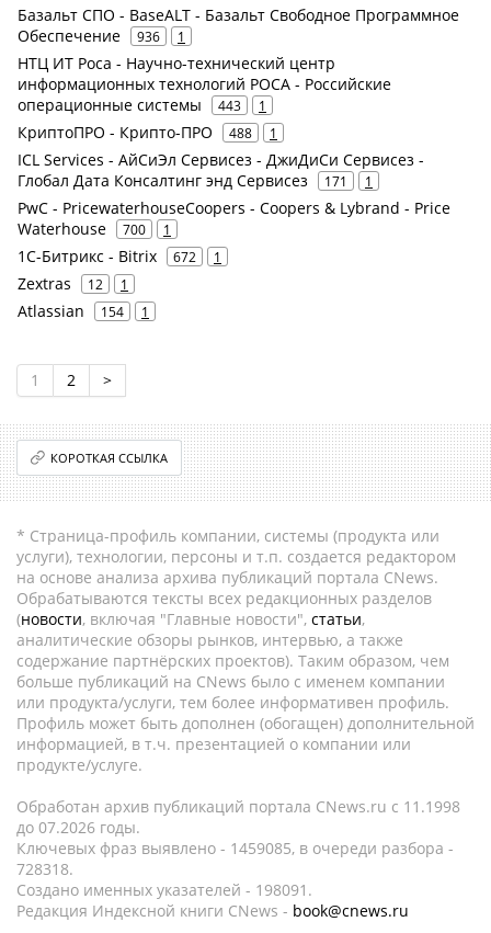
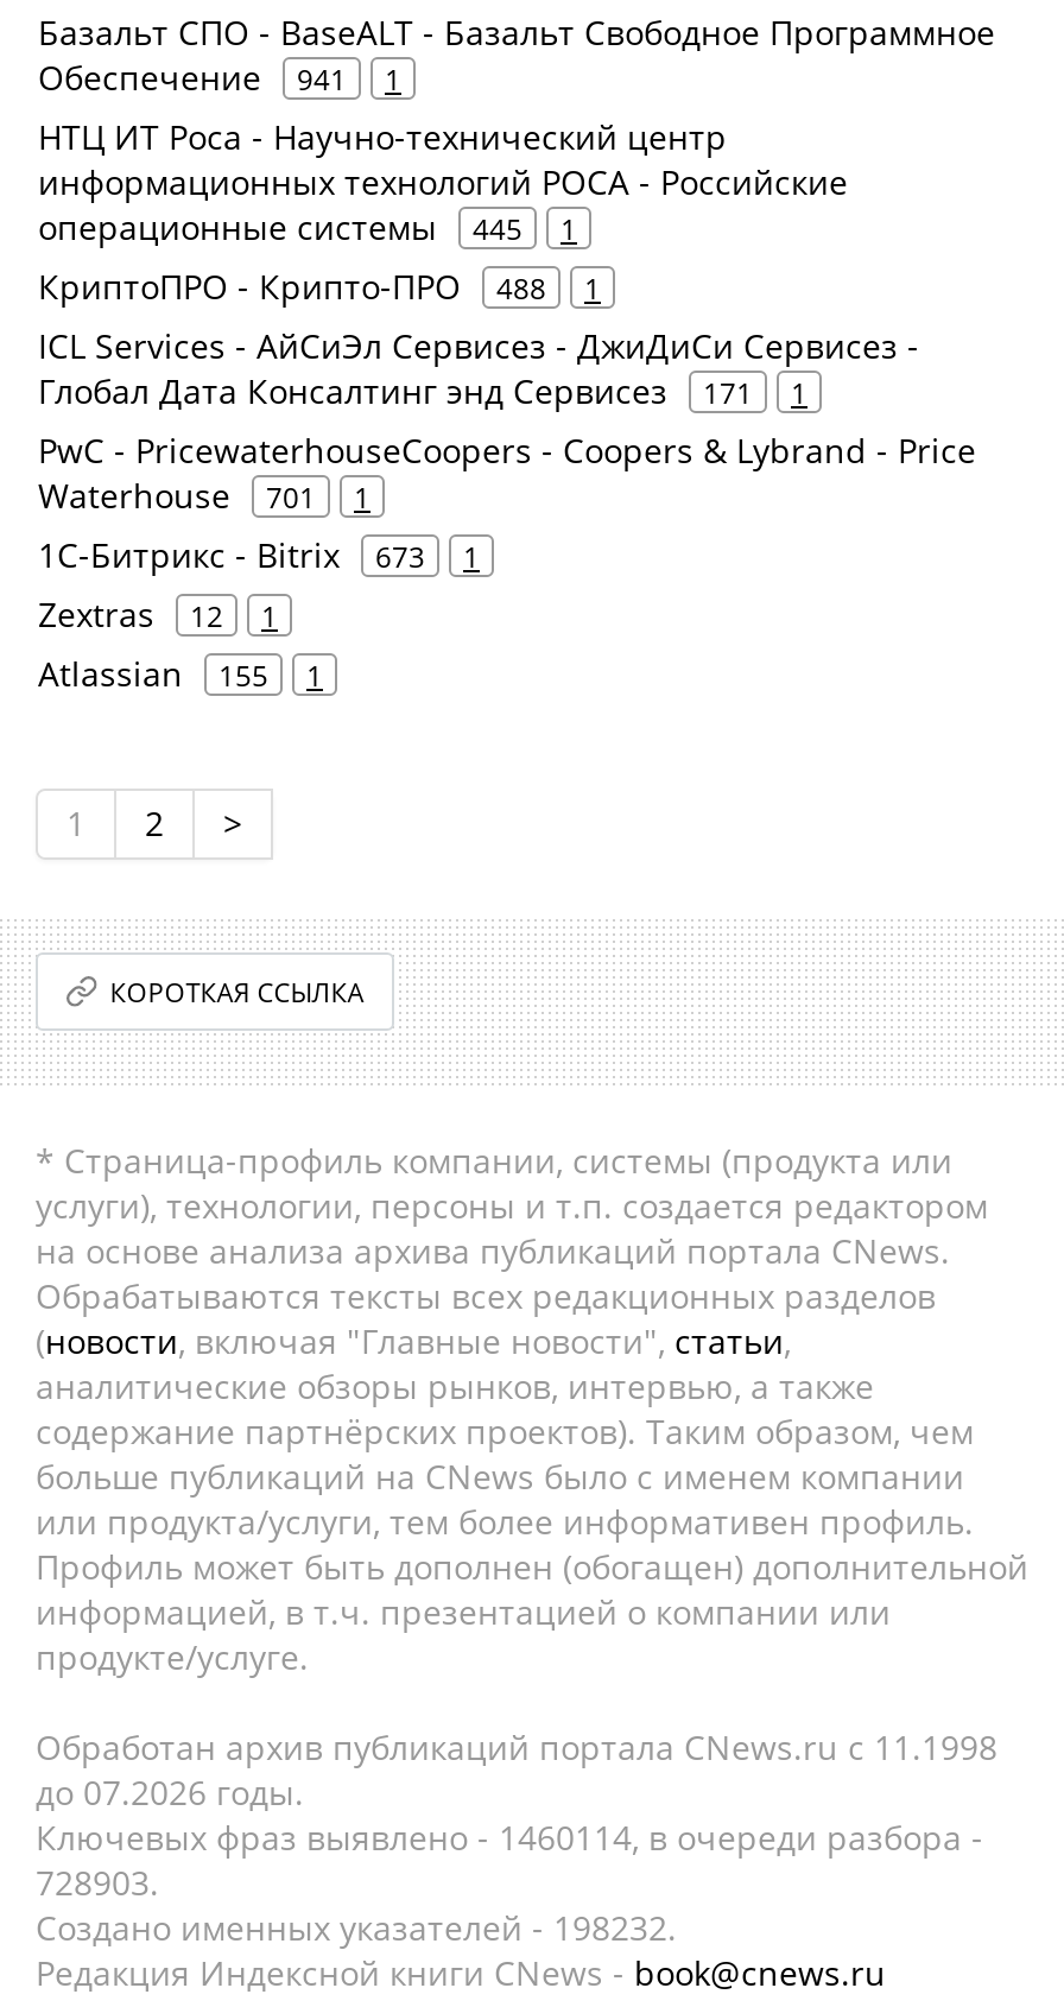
[18,25,185,46] Обеспечение 936 1 -> [38,55,401,100] Обеспечение 941 1
[18,94,266,115] операционные системы 443 1 -> [38,204,577,249] операционные системы 445 1
[18,218,171,239] Waterhouse 700 1 -> [38,473,370,518] Waterhouse 701 1
[18,246,221,266] 1С-Битрикс - Bitrix 672 1 -> [38,532,480,577] 1С-Битрикс - Bitrix 673 1
[18,300,149,321] Atlassian 154 1 -> [38,651,323,696] Atlassian 155 1
[16,838,454,858] Ключевых фраз выявлено - 1459085, в очереди разбора - -> [36,1815,983,1860] Ключевых фраз выявлено - 1460114, в очереди разбора -
[16,858,73,879] 728318. -> [36,1860,159,1905] 728903.
[16,879,312,900] Создано именных указателей - 198091. -> [36,1905,677,1950] Создано именных указателей - 198232.

